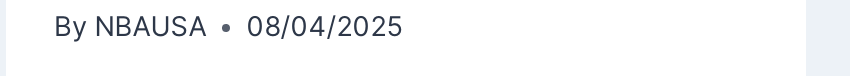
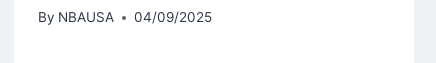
[54,10,402,42] By NBAUSA 08/04/2025 -> [38,9,212,25] By NBAUSA 04/09/2025

